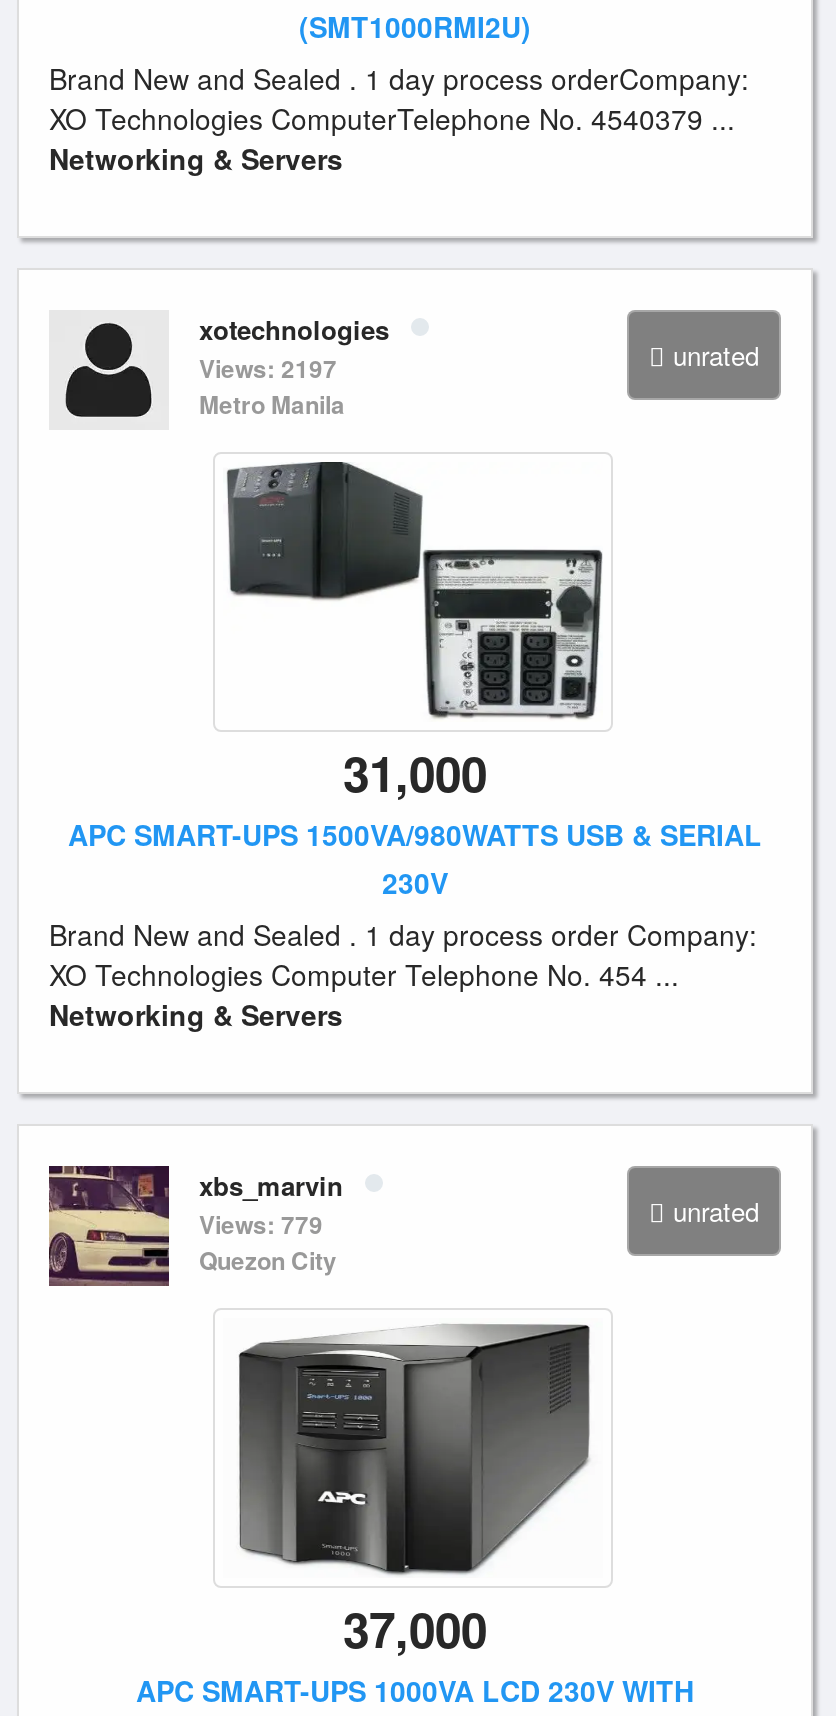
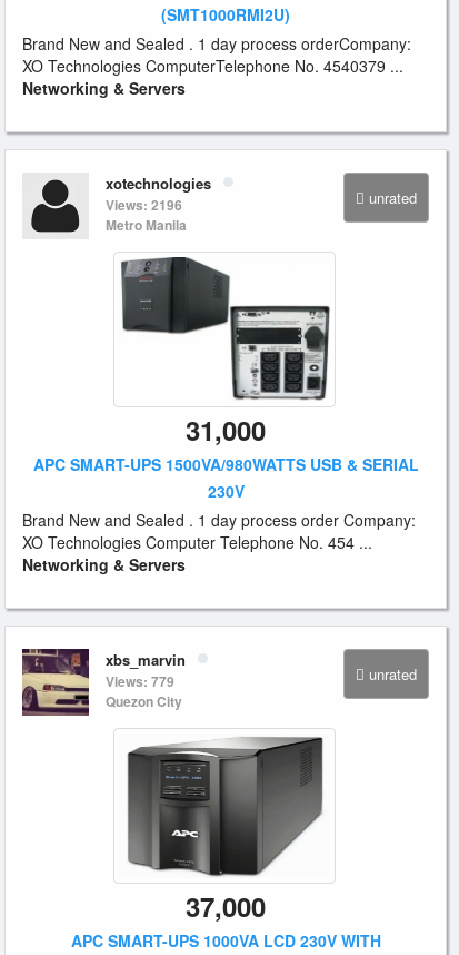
[199,350,337,386] Views: 2197 -> [106,195,182,215] Views: 2196

